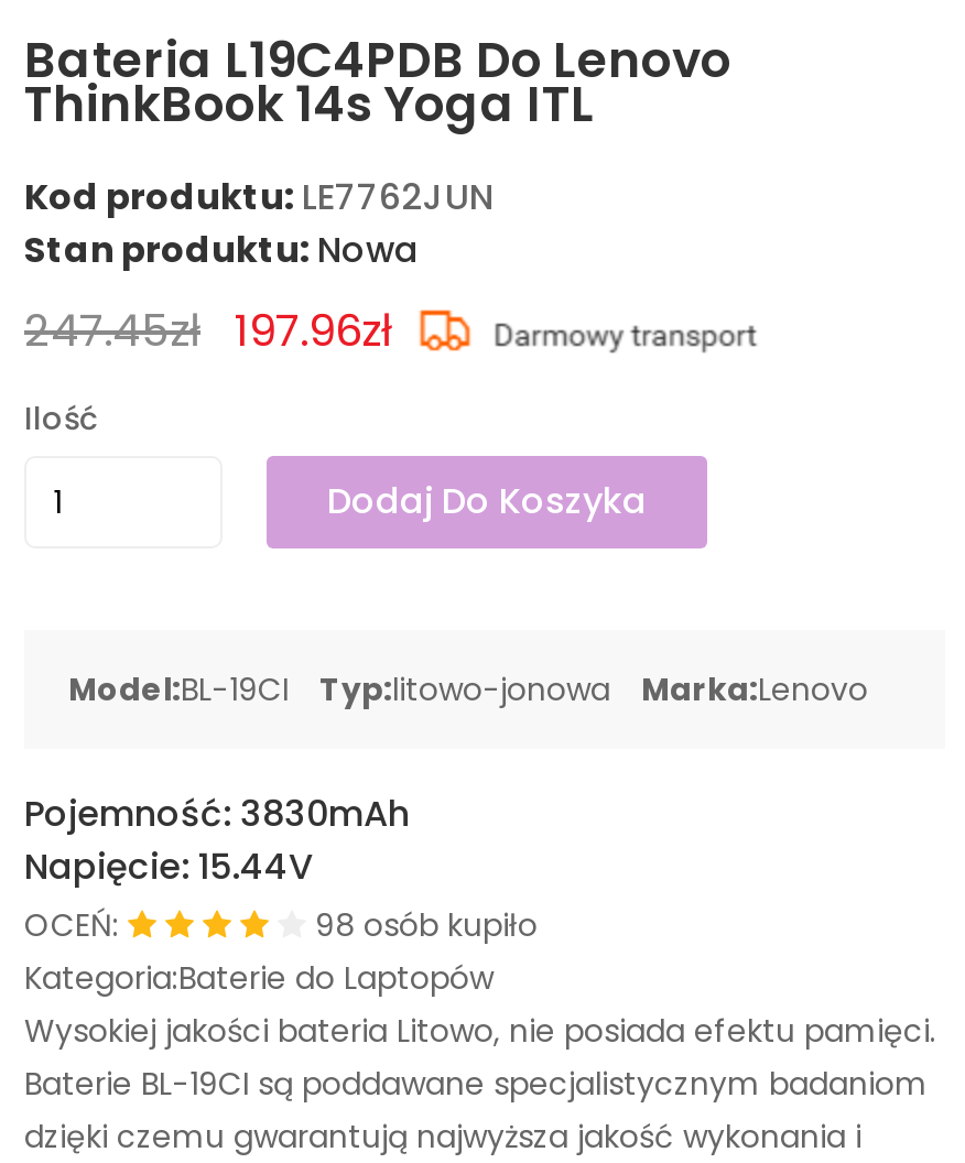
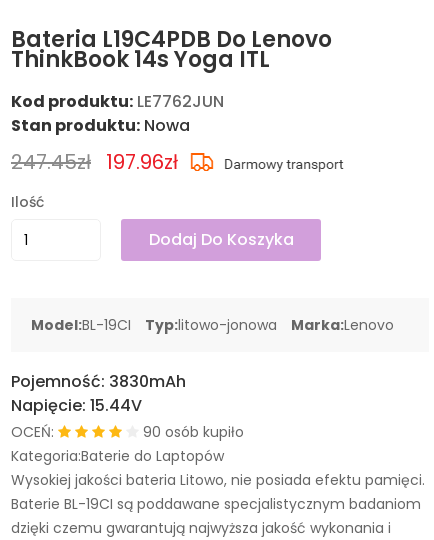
[315,903,538,947] 98 osób kupiło -> [143,422,244,442] 90 osób kupiło

